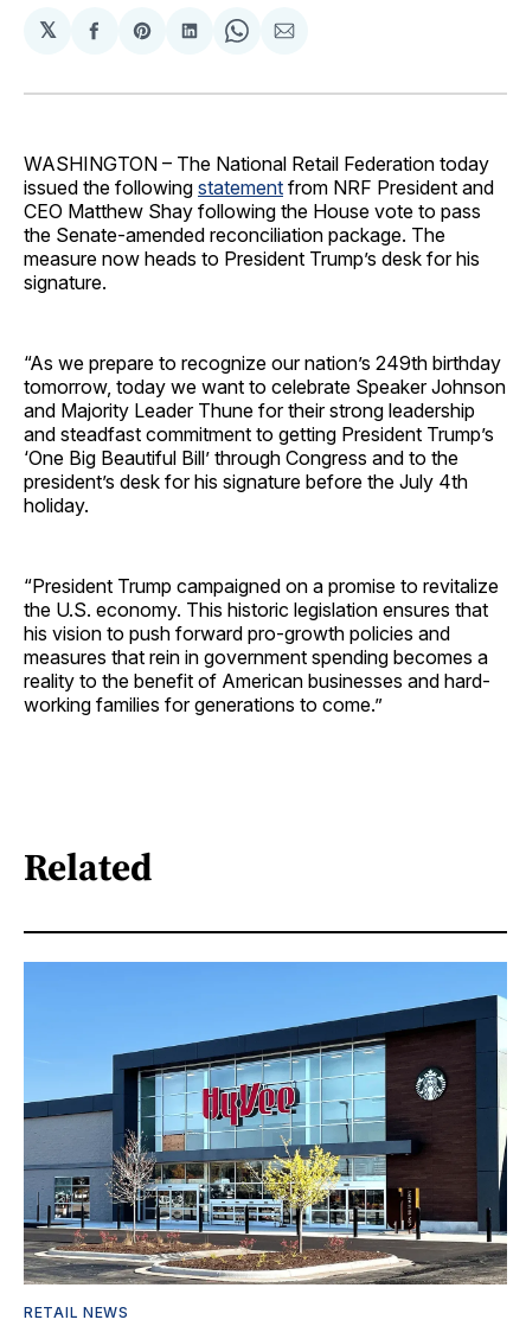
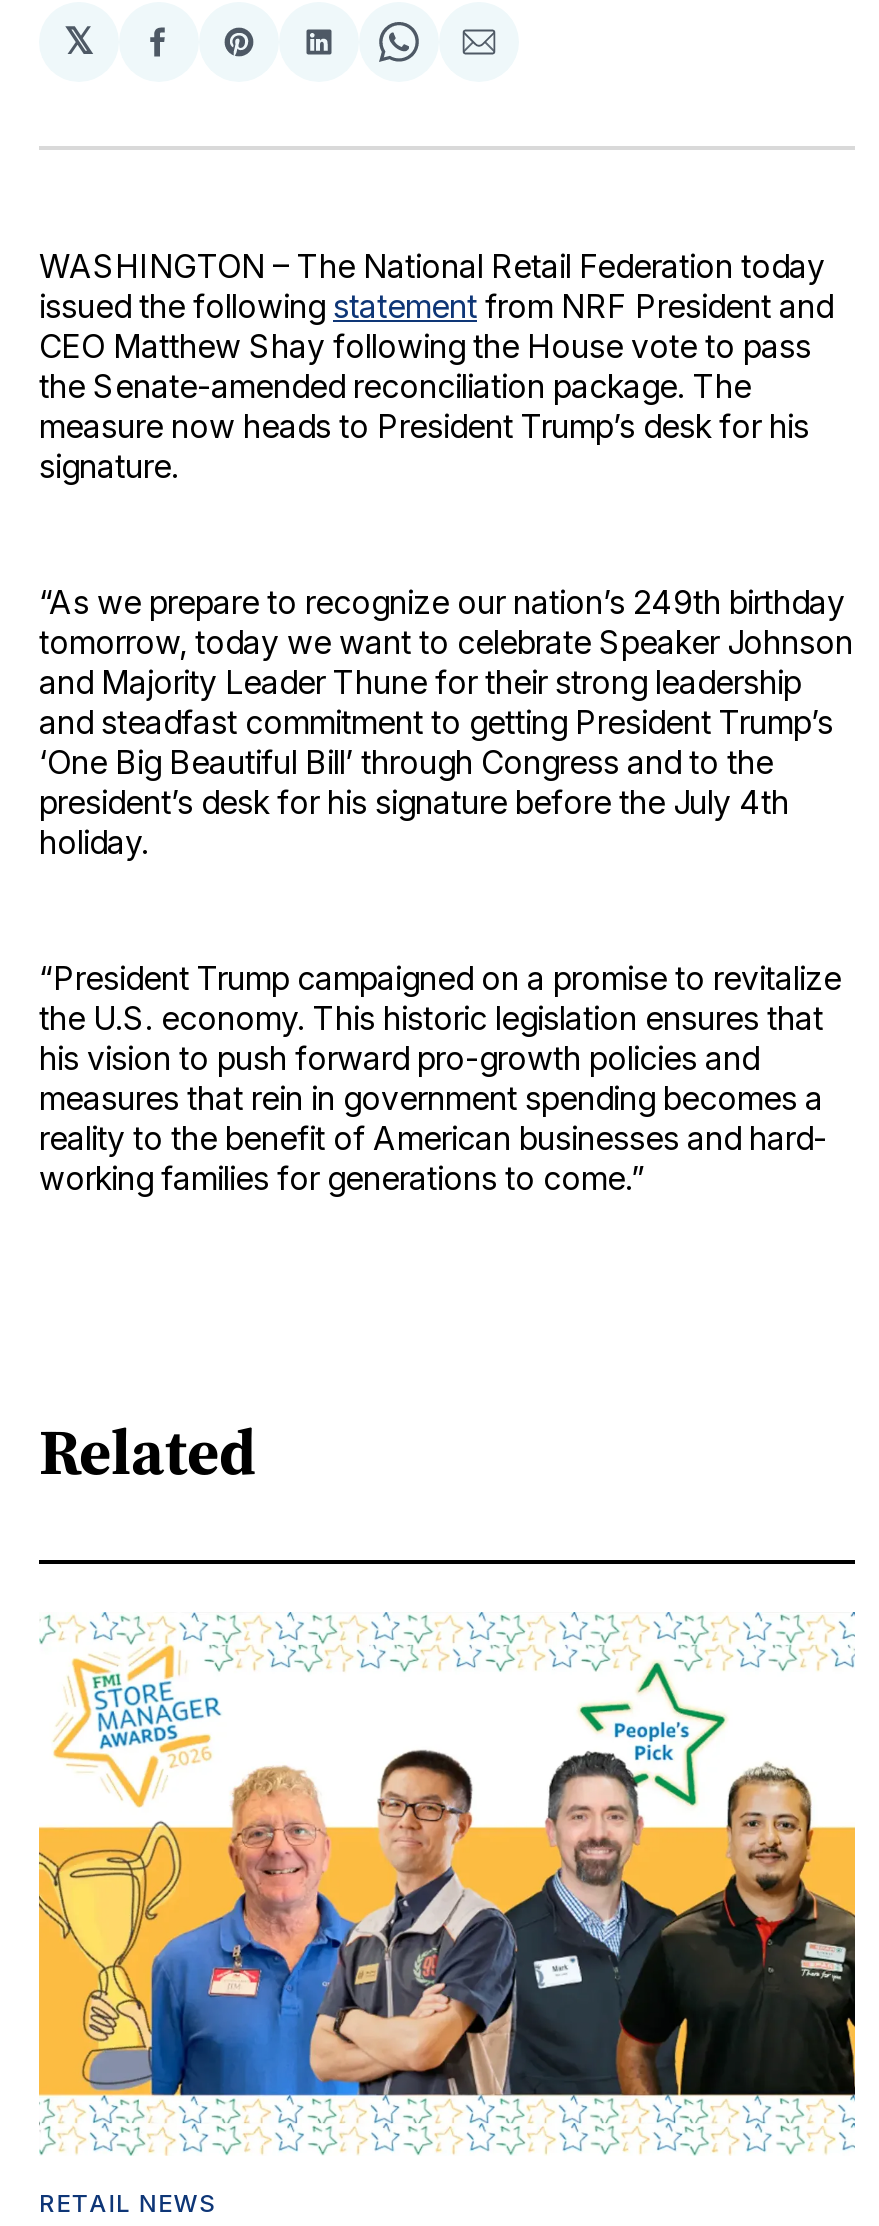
[23,961,508,1286] [image] -> [37,1612,857,2156] [image]

